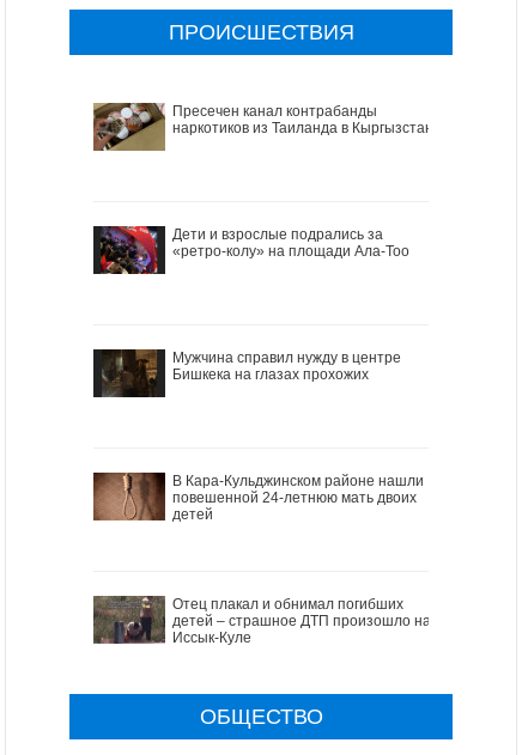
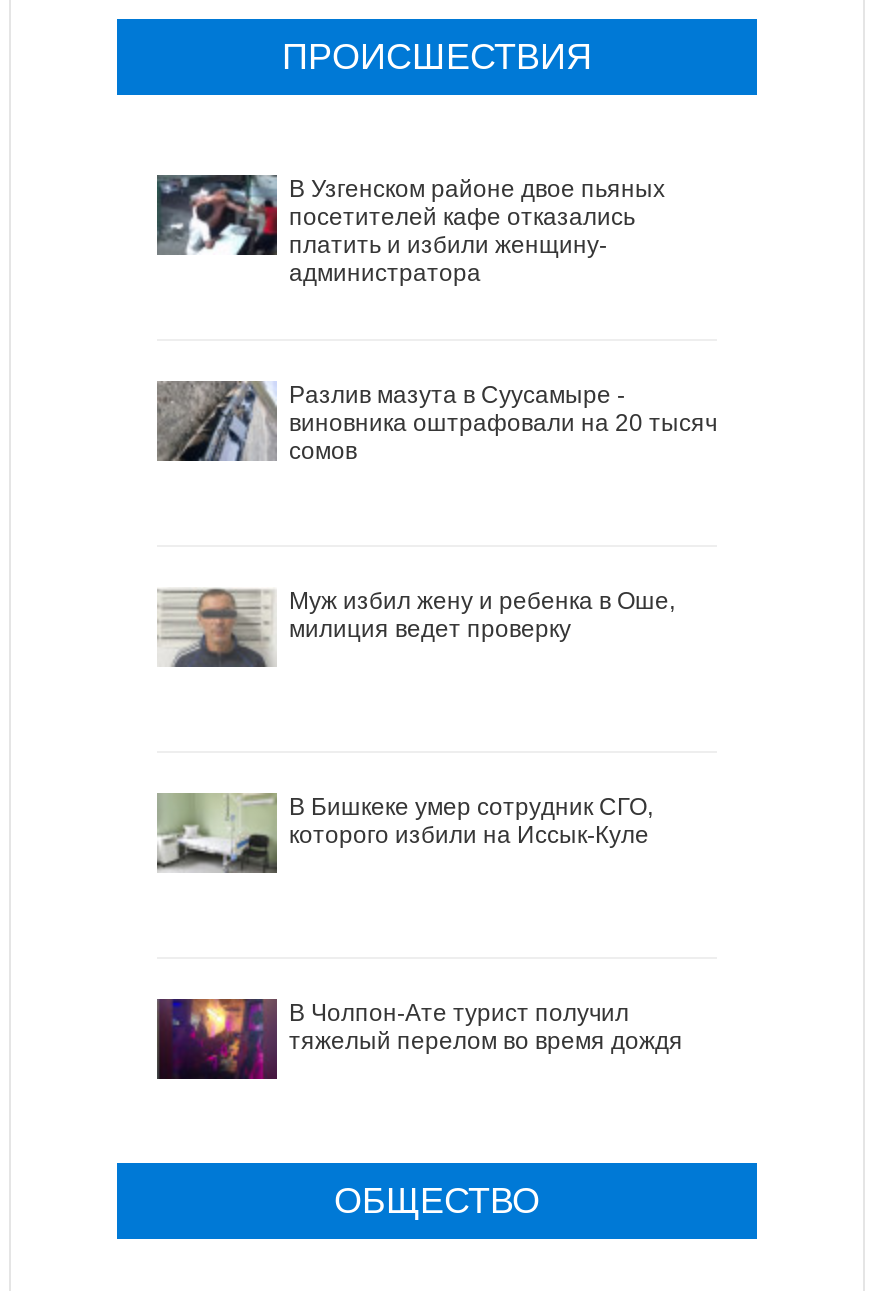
[92,103,433,152] [image] | Пресечен канал контрабанды | наркотиков из Таиланда в Кыргызстан -> [155,175,665,287] [image] | В Узгенском районе двое пьяных | посетителей кафе отказались | платить и избили женщину- | администратора
[93,225,409,275] [image] | Дети и взрослые подрались за | «ретро-колу» на площади Ала-Тоо -> [157,379,717,465] [image] | Разлив мазута в Суусамыре - | виновника оштрафовали на 20 тысяч | сомов
[92,348,401,398] [image] | Мужчина справил нужду в центре | Бишкека на глазах прохожих -> [157,587,675,667] [image] | Муж избил жену и ребенка в Оше, | милиция ведет проверку
[92,472,424,523] [image] | В Кара-Кульджинском районе нашли | повешенной 24-летнюю мать двоих | детей -> [157,793,653,873] [image] | В Бишкеке умер сотрудник СГО, | которого избили на Иссык-Куле
[93,595,431,646] [image] | Отец плакал и обнимал погибших | детей – страшное ДТП произошло на | Иссык-Куле -> [159,997,683,1081] [image] | В Чолпон-Ате турист получил | тяжелый перелом во время дождя

